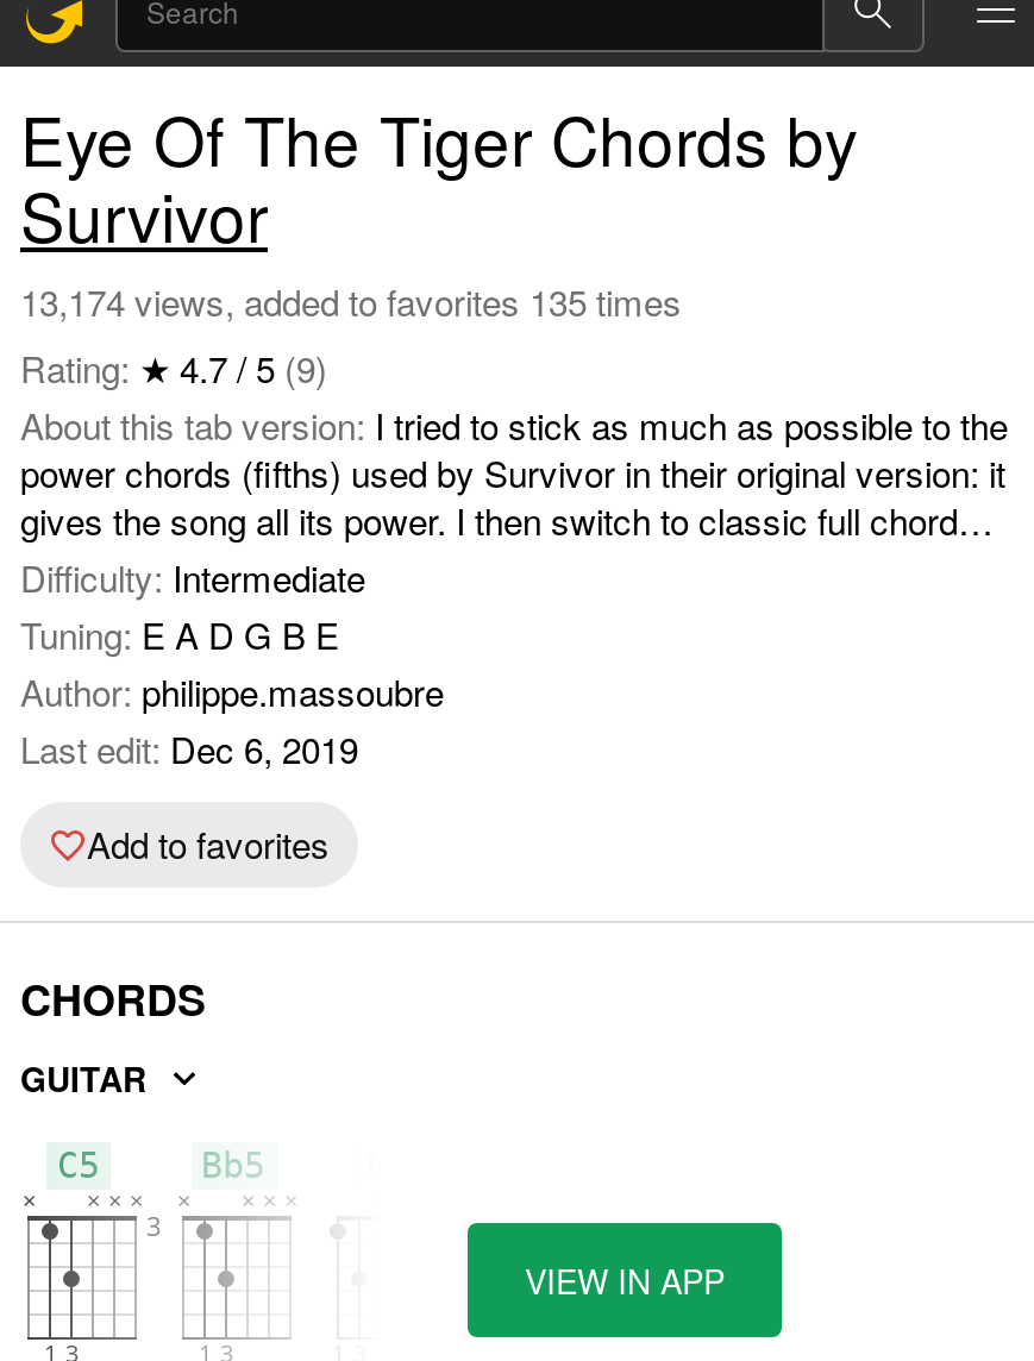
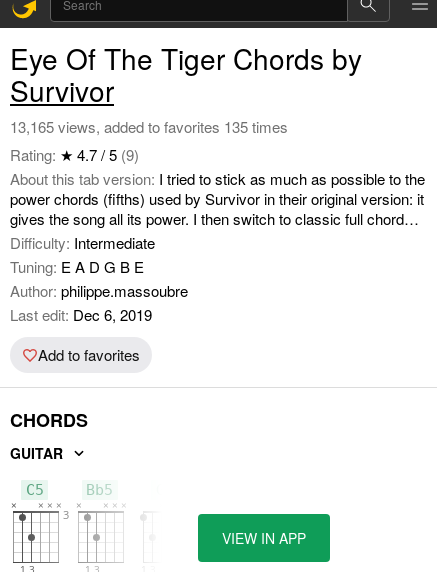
[20,276,682,326] 13,174 views, added to favorites 135 times -> [10,116,288,137] 13,165 views, added to favorites 135 times

